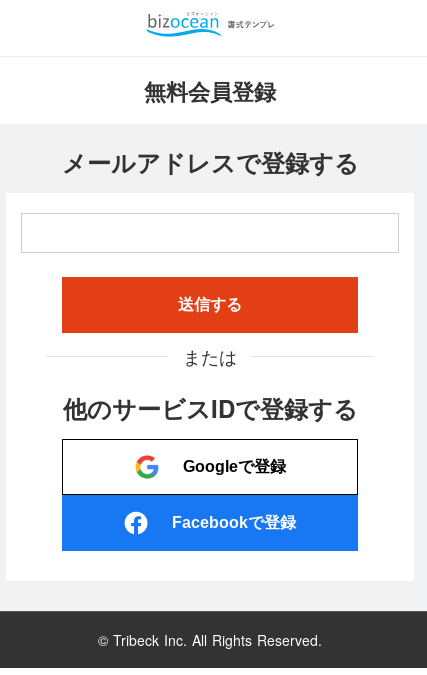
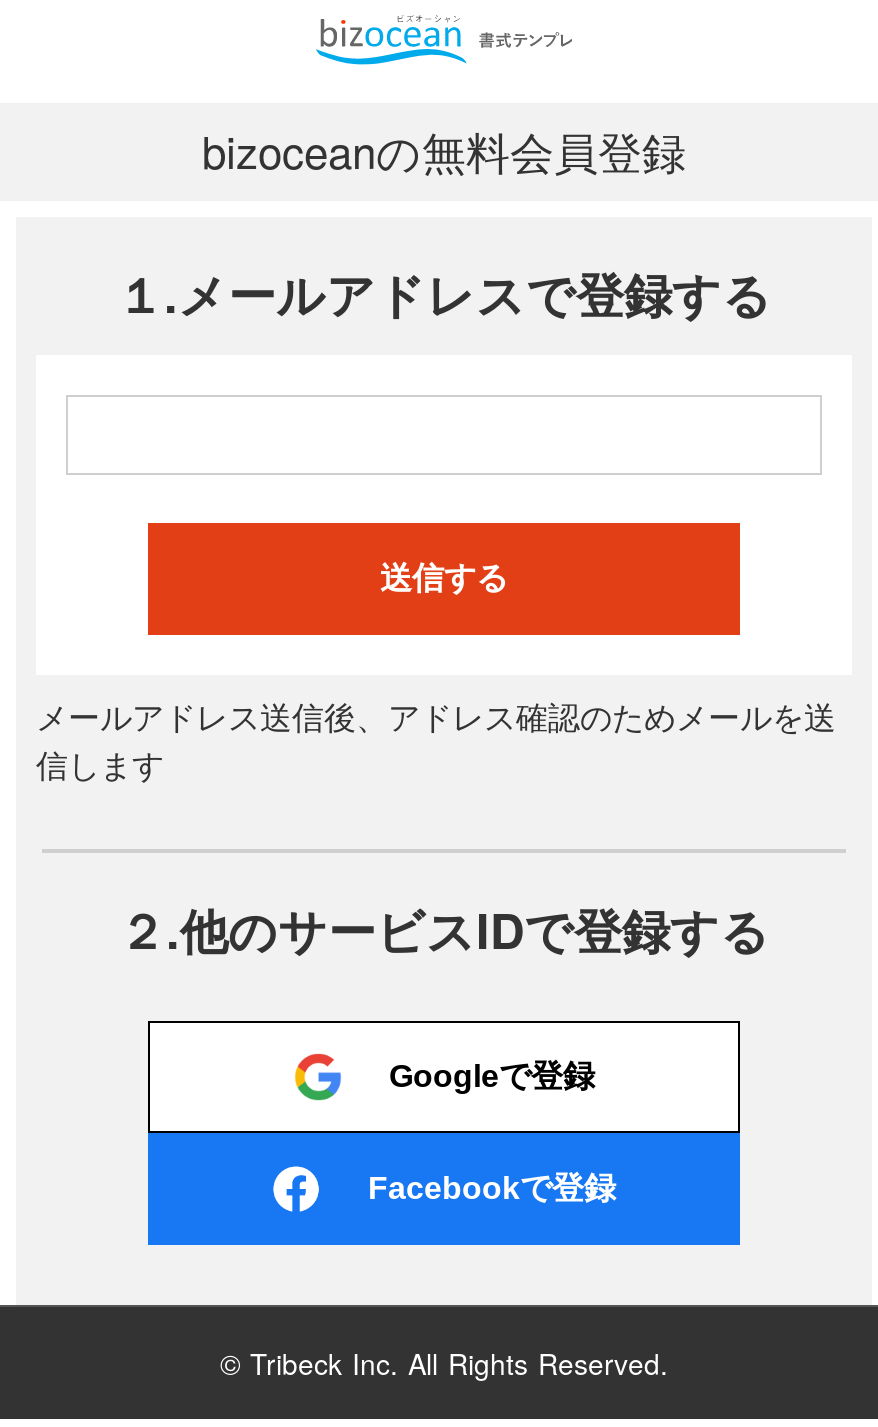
[144,75,276,107] 無料会員登録 -> [202,119,686,181] bizoceanの無料会員登録
[61,145,358,179] メールアドレスで登録する -> [116,259,772,327] １.メールアドレスで登録する
[183,343,237,369] または -> [36,693,836,787] メールアドレス送信後、アドレス確認のためメールを送 | 信します
[62,391,357,425] 他のサービスIDで登録する -> [118,895,770,963] ２.他のサービスIDで登録する
moved [172,457,296,530] -> [368,1058,616,1204]: Googleで登録 | Facebookで登録

